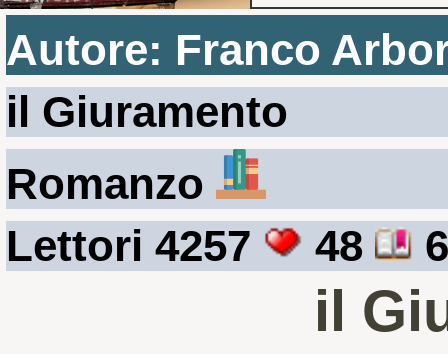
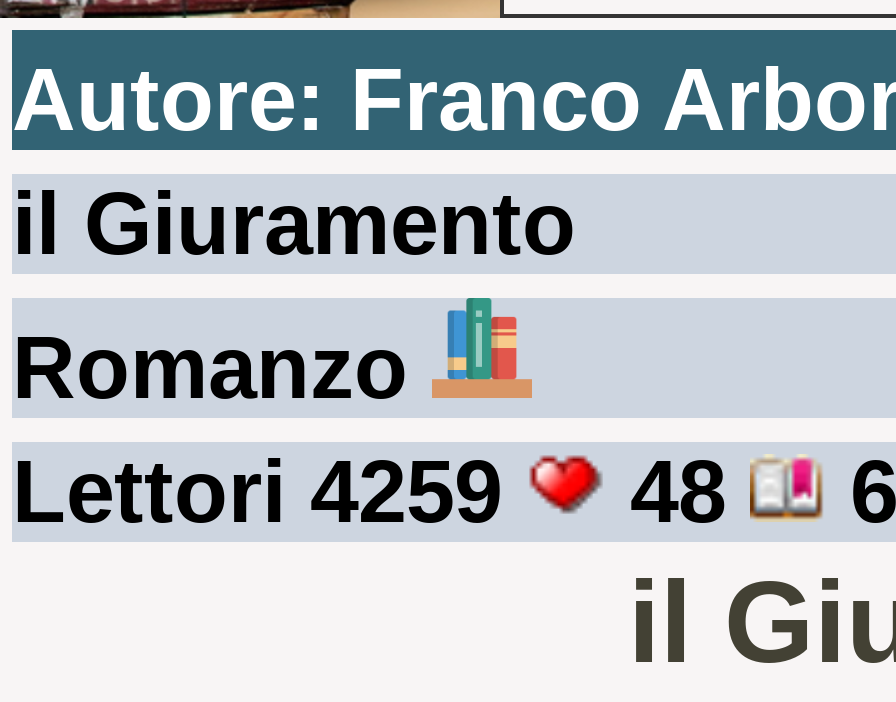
[6,221,263,270] Lettori 4257 -> [12,442,526,540] Lettori 4259

